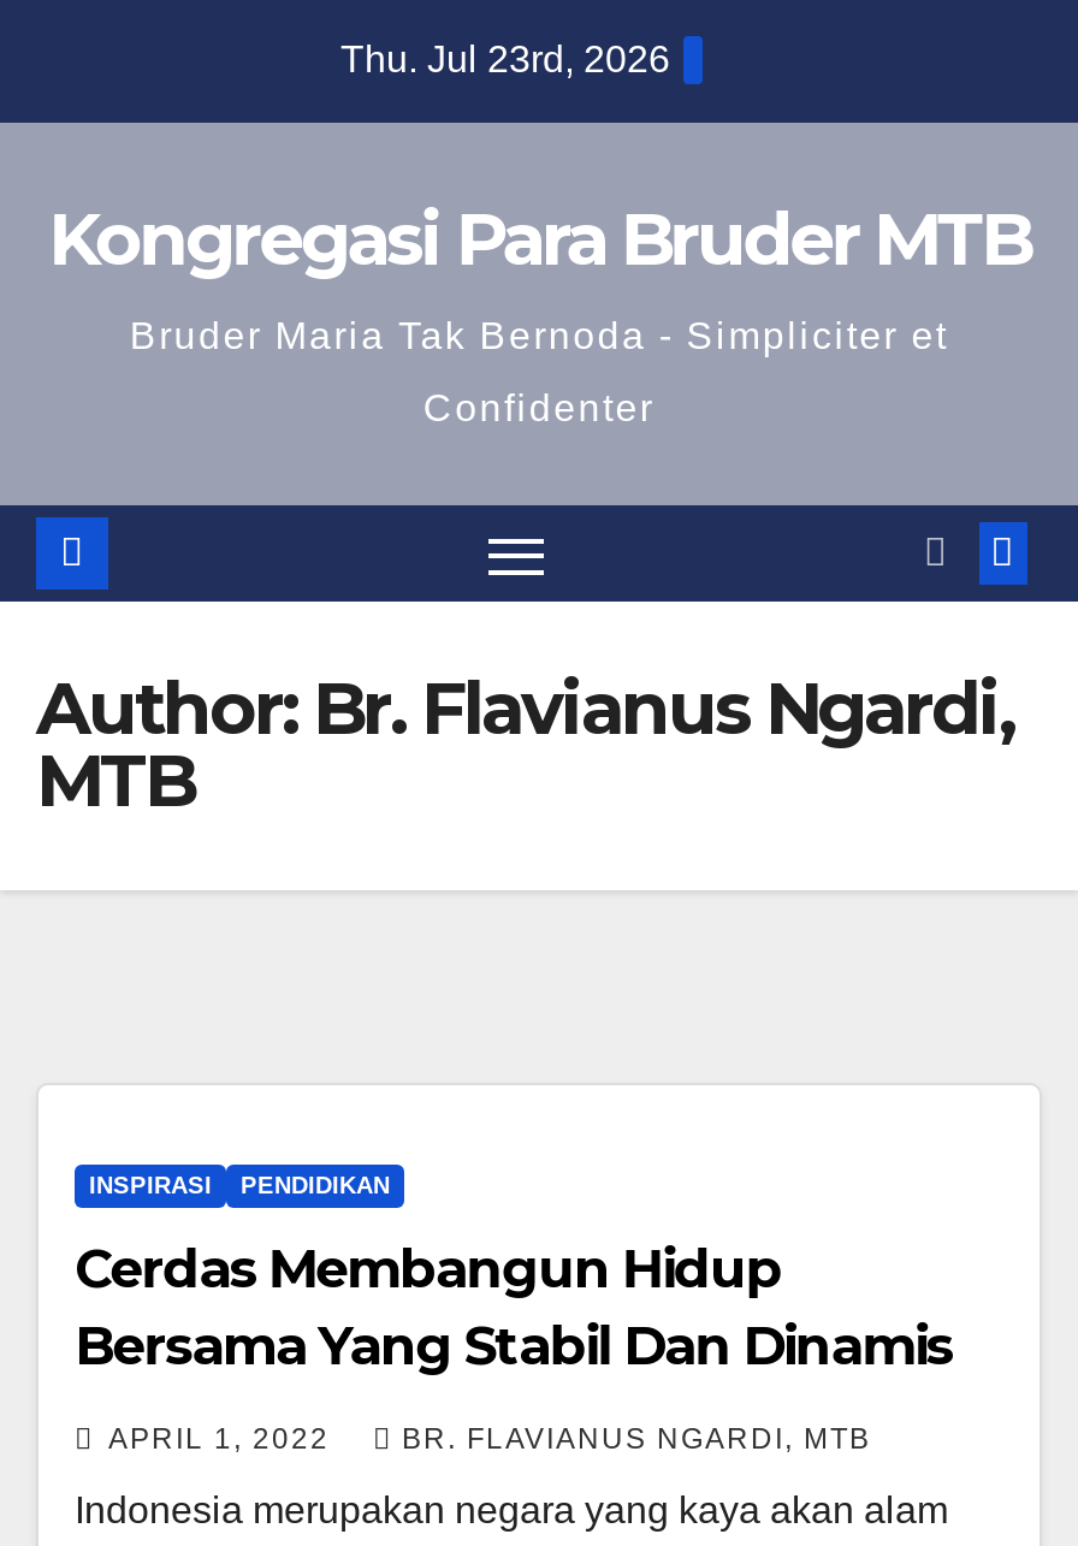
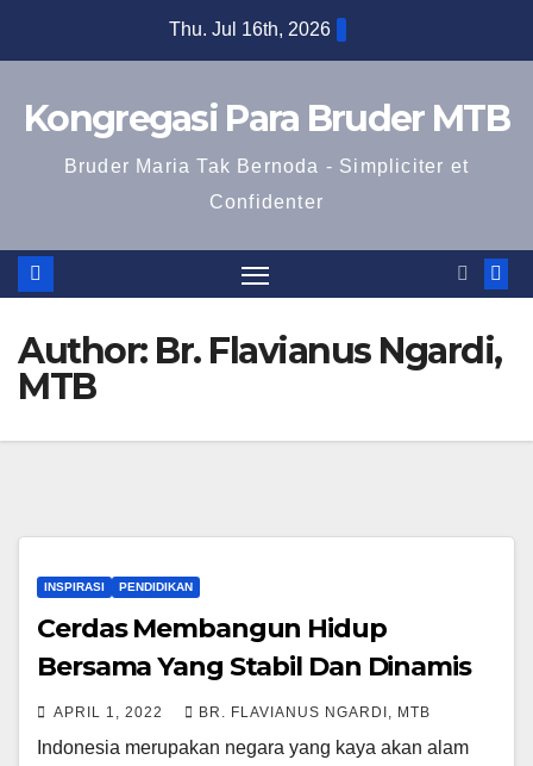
[340,38,670,79] Thu. Jul 23rd, 2026 -> [169,19,331,39] Thu. Jul 16th, 2026

